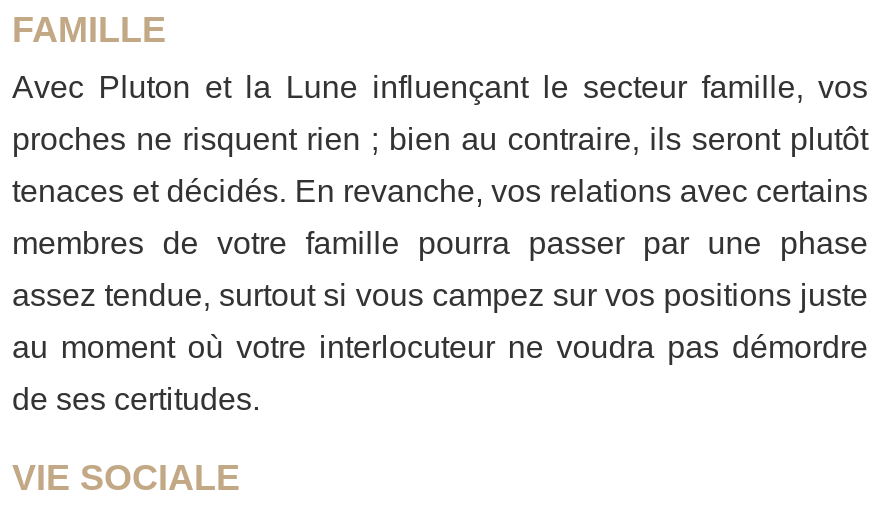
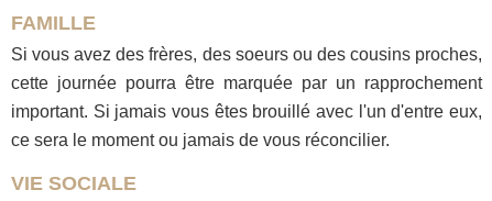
[12,70,868,416] Avec Pluton et la Lune influençant le secteur famille, vos | proches ne risquent rien ; bien au contraire, ils seront plutôt | tenaces et décidés. En revanche, vos relations avec certains | membres de votre famille pourra passer par une phase | assez tendue, surtout si vous campez sur vos positions juste | au moment où votre interlocuteur ne voudra pas démordre | de ses certitudes. -> [11,45,482,149] Si vous avez des frères, des soeurs ou des cousins proches, | cette journée pourra être marquée par un rapprochement | important. Si jamais vous êtes brouillé avec l'un d'entre eux, | ce sera le moment ou jamais de vous réconcilier.

